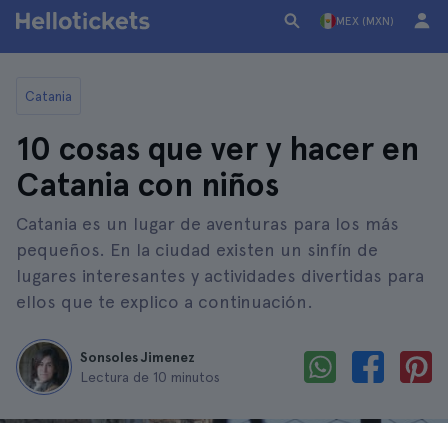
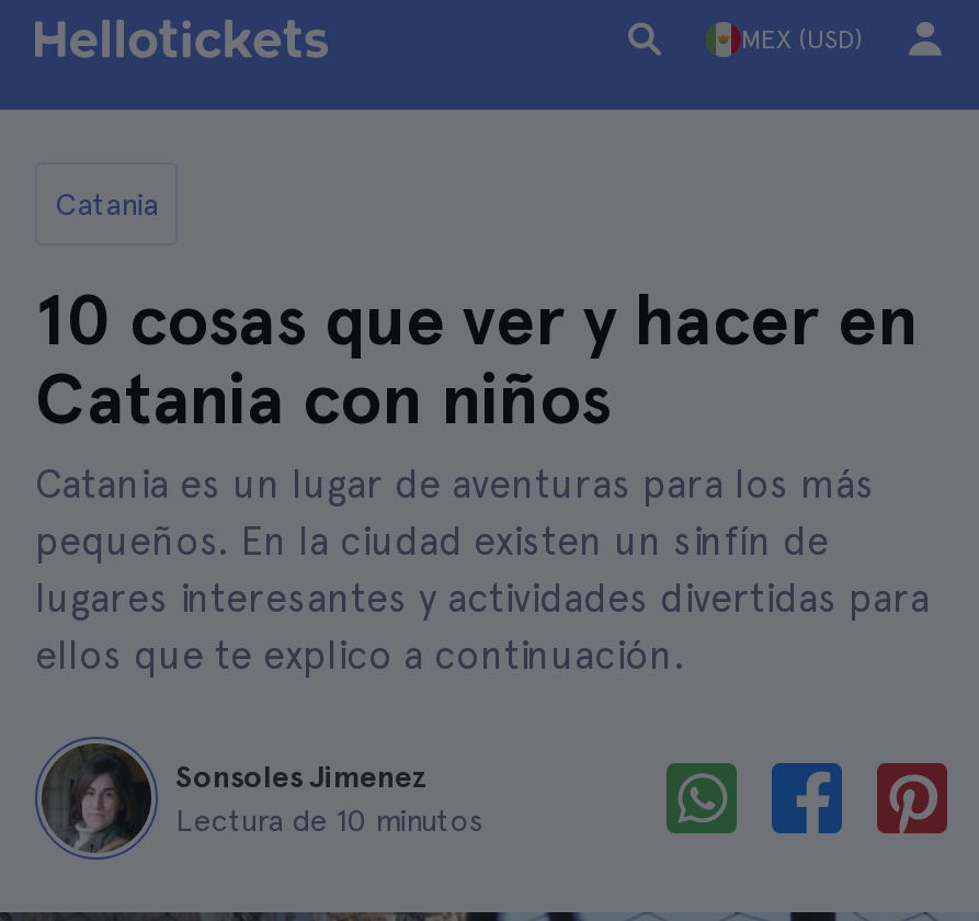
[336,14,394,28] MEX (MXN) -> [741,24,864,55] MEX (USD)

